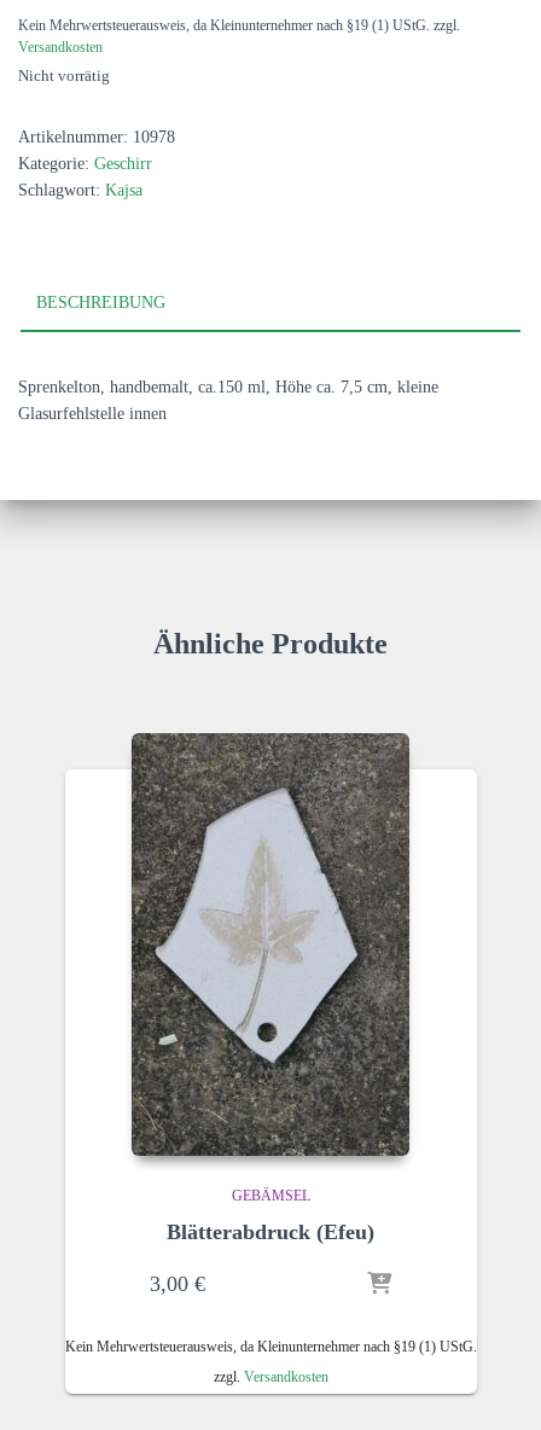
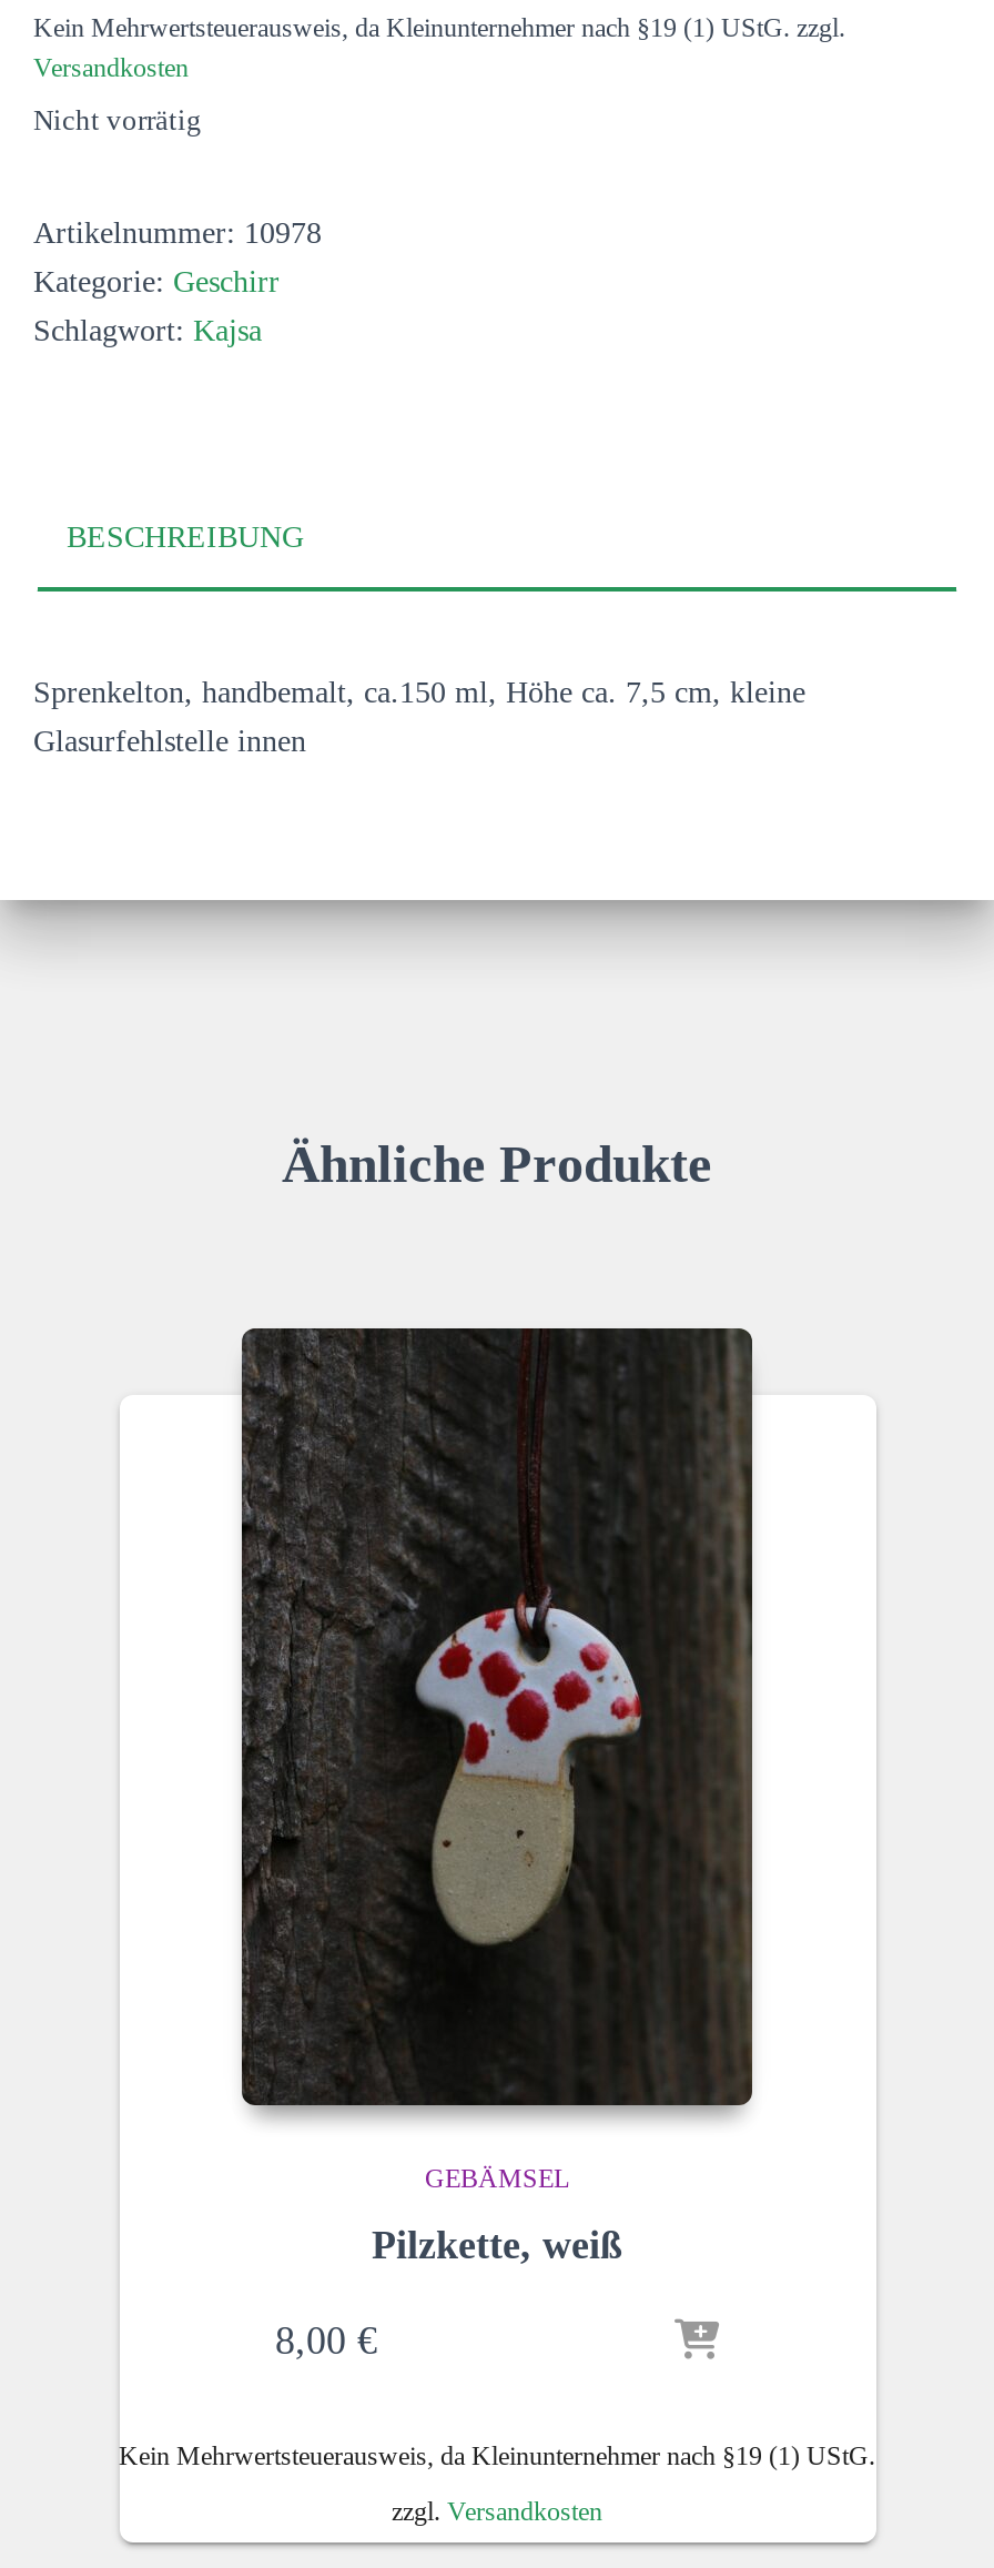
[132,732,409,1156] [image] -> [244,1328,750,2105] [image]
[167,1220,374,1244] Blätterabdruck (Efeu) -> [372,2223,622,2267] Pilzkette, weiß
[150,1272,205,1296] 3,00 € -> [275,2319,377,2363] 8,00 €

